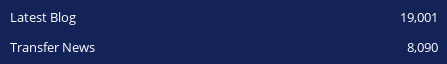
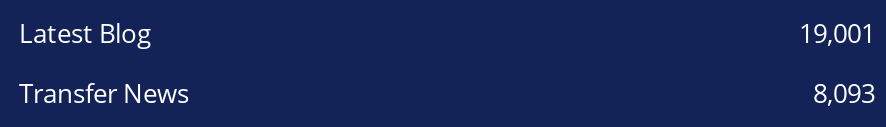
[407,37,438,55] 8,090 -> [813,74,875,110] 8,093

